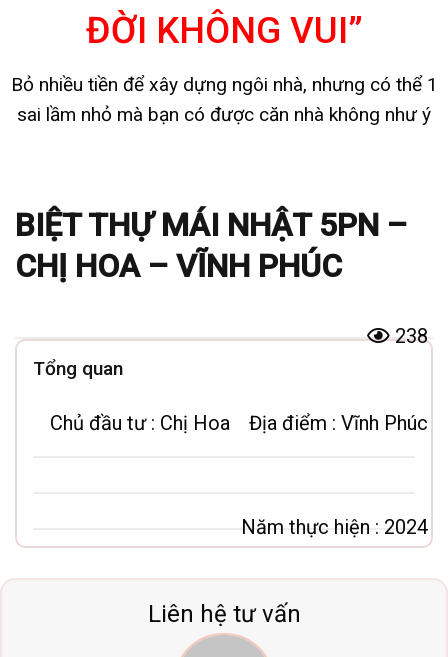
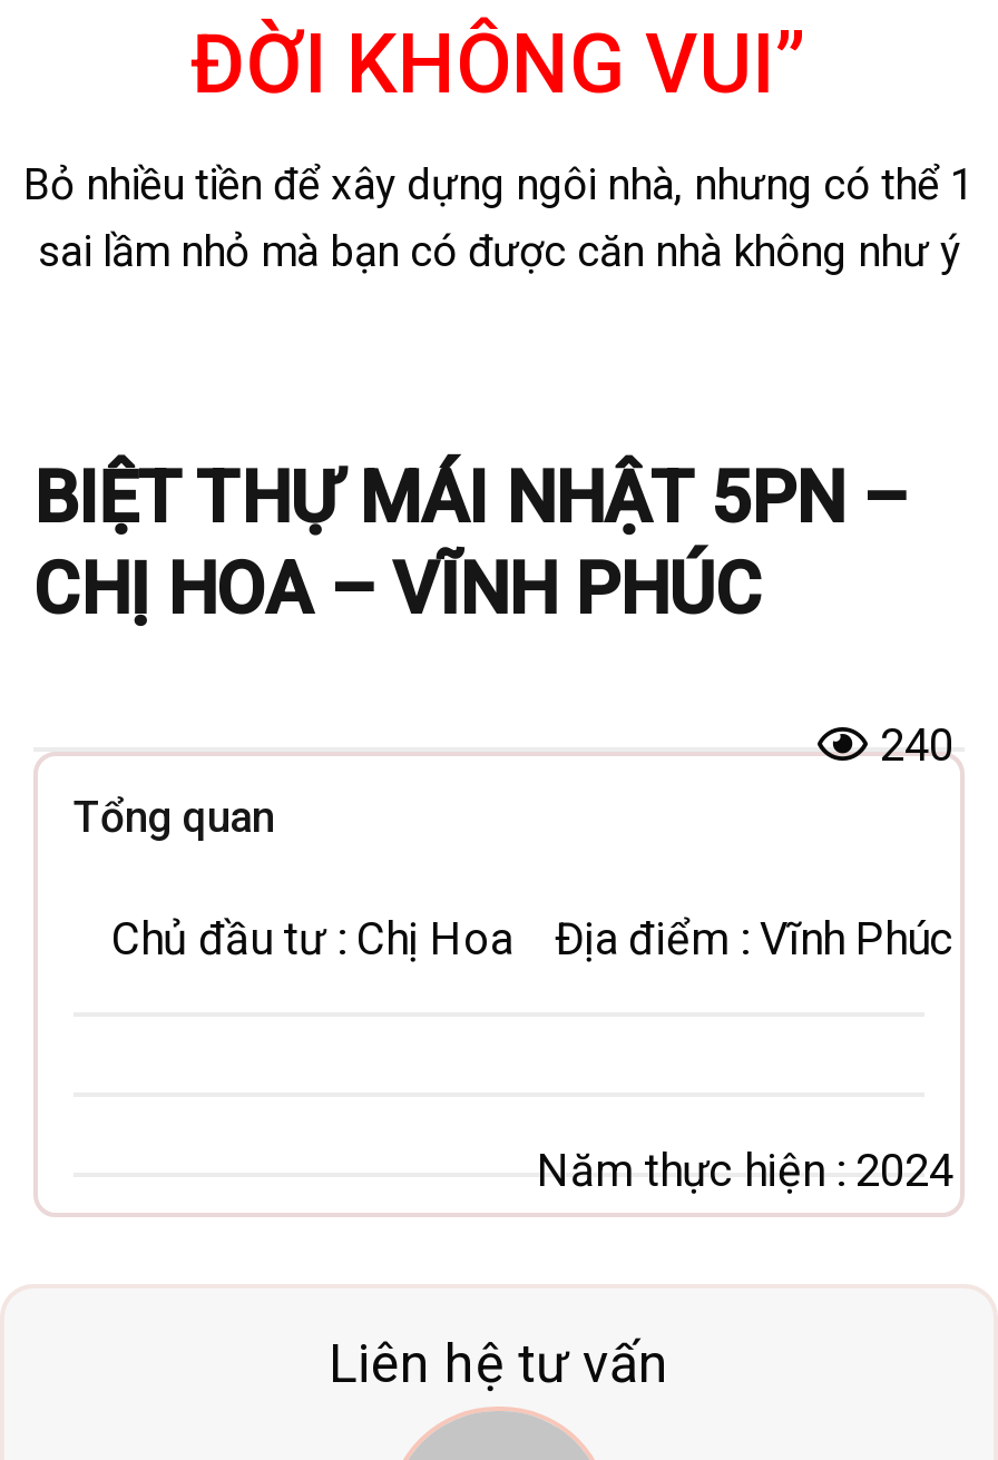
[390,323,428,347] 238 -> [869,717,953,771] 240

